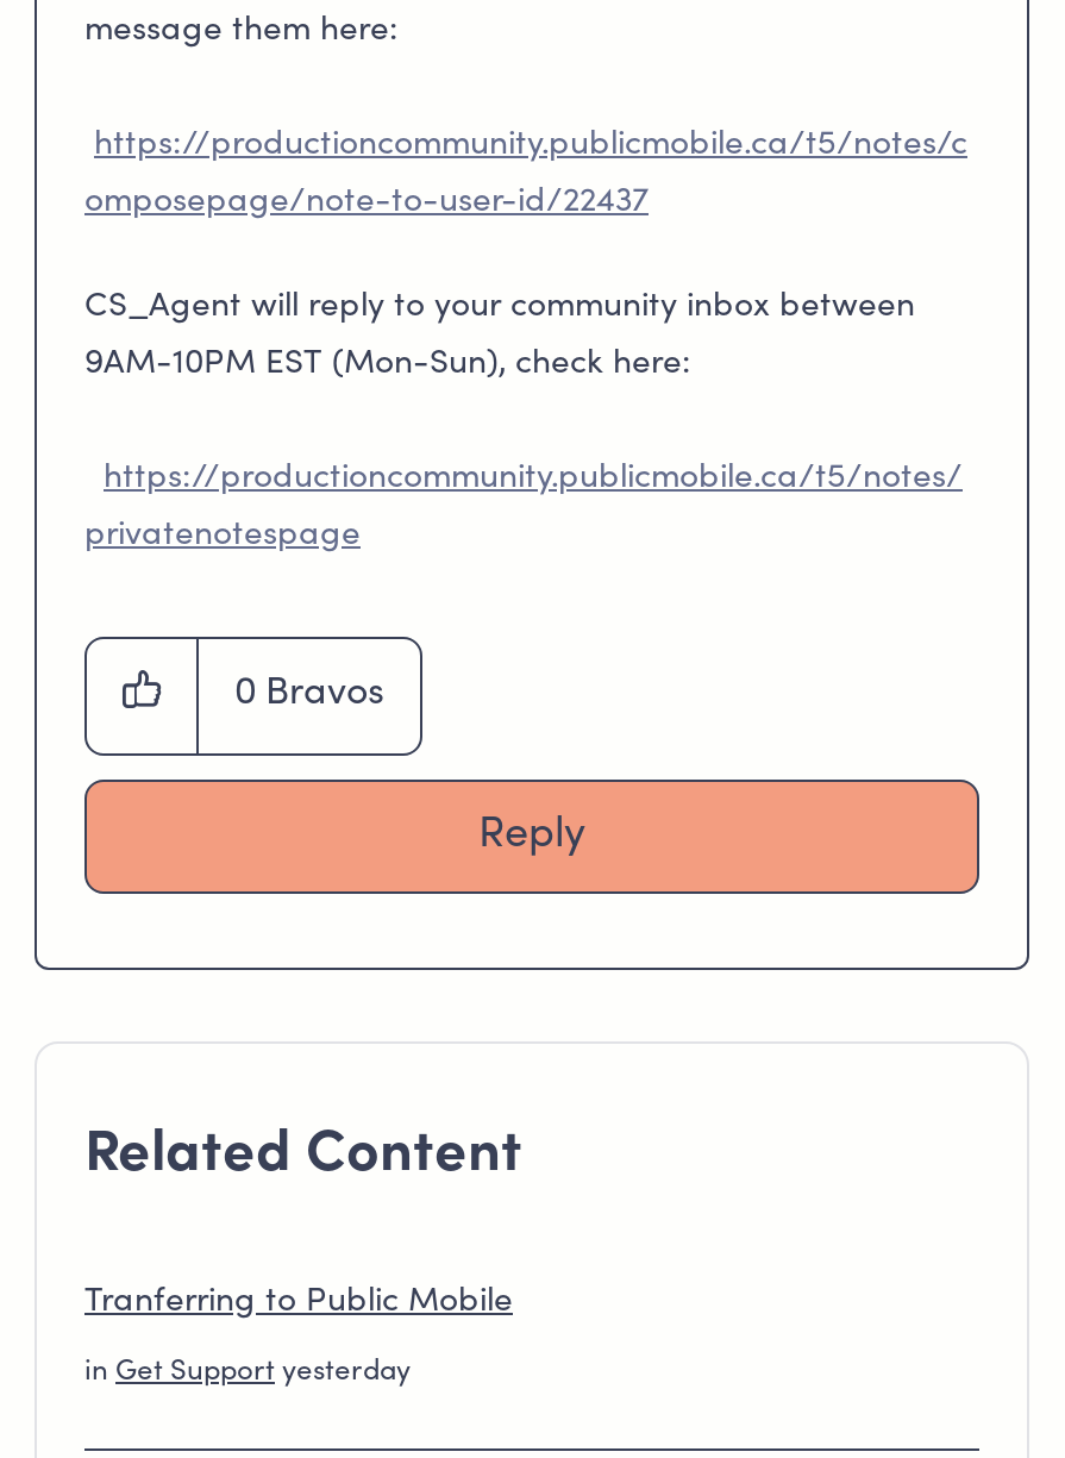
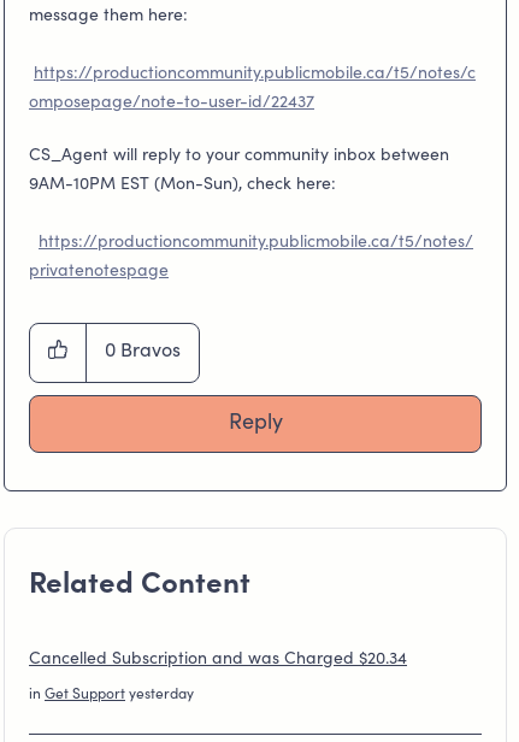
[84,1287,513,1320] Tranferring to Public Mobile -> [29,652,407,669] Cancelled Subscription and was Charged $20.34

